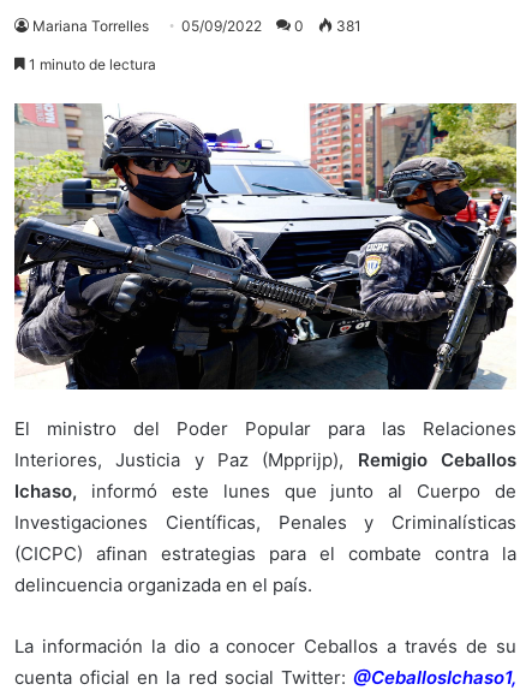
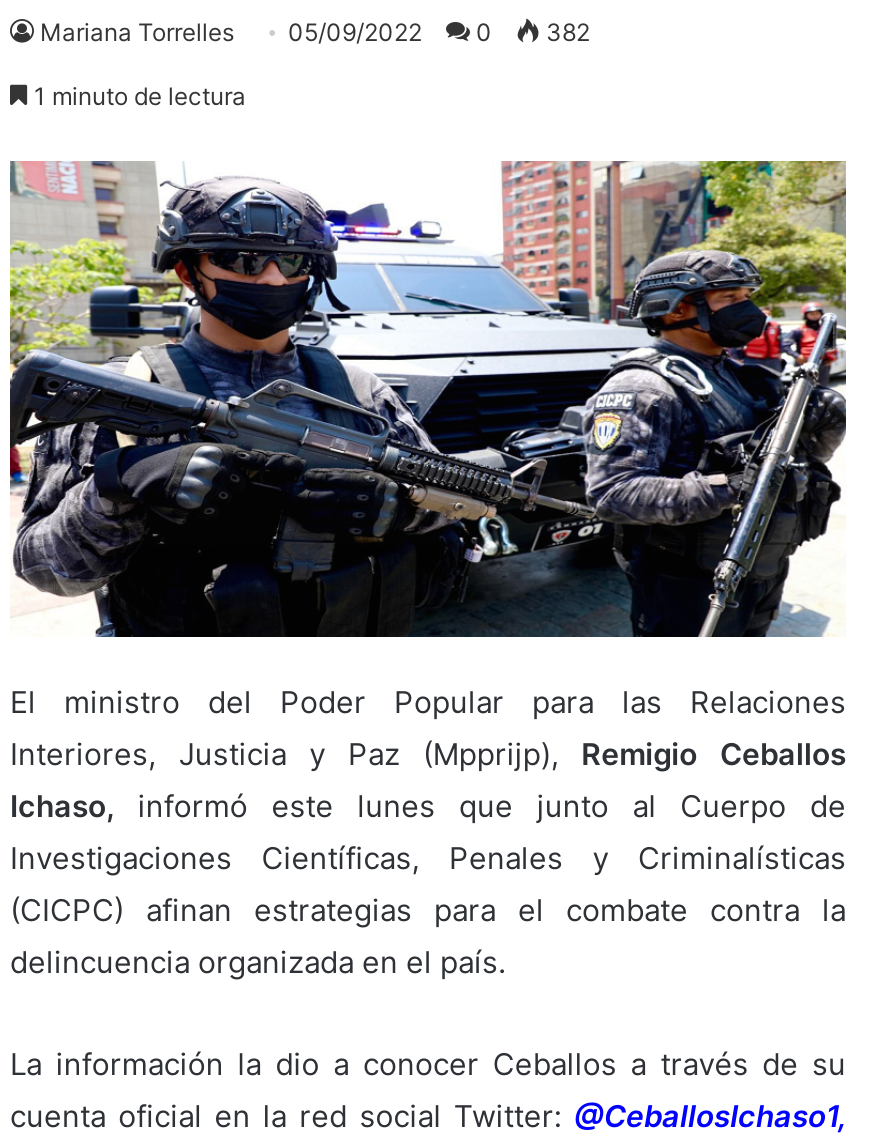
[32,16,361,34] Mariana Torrelles 05/09/2022 0 381 -> [40,16,590,46] Mariana Torrelles 05/09/2022 0 382

